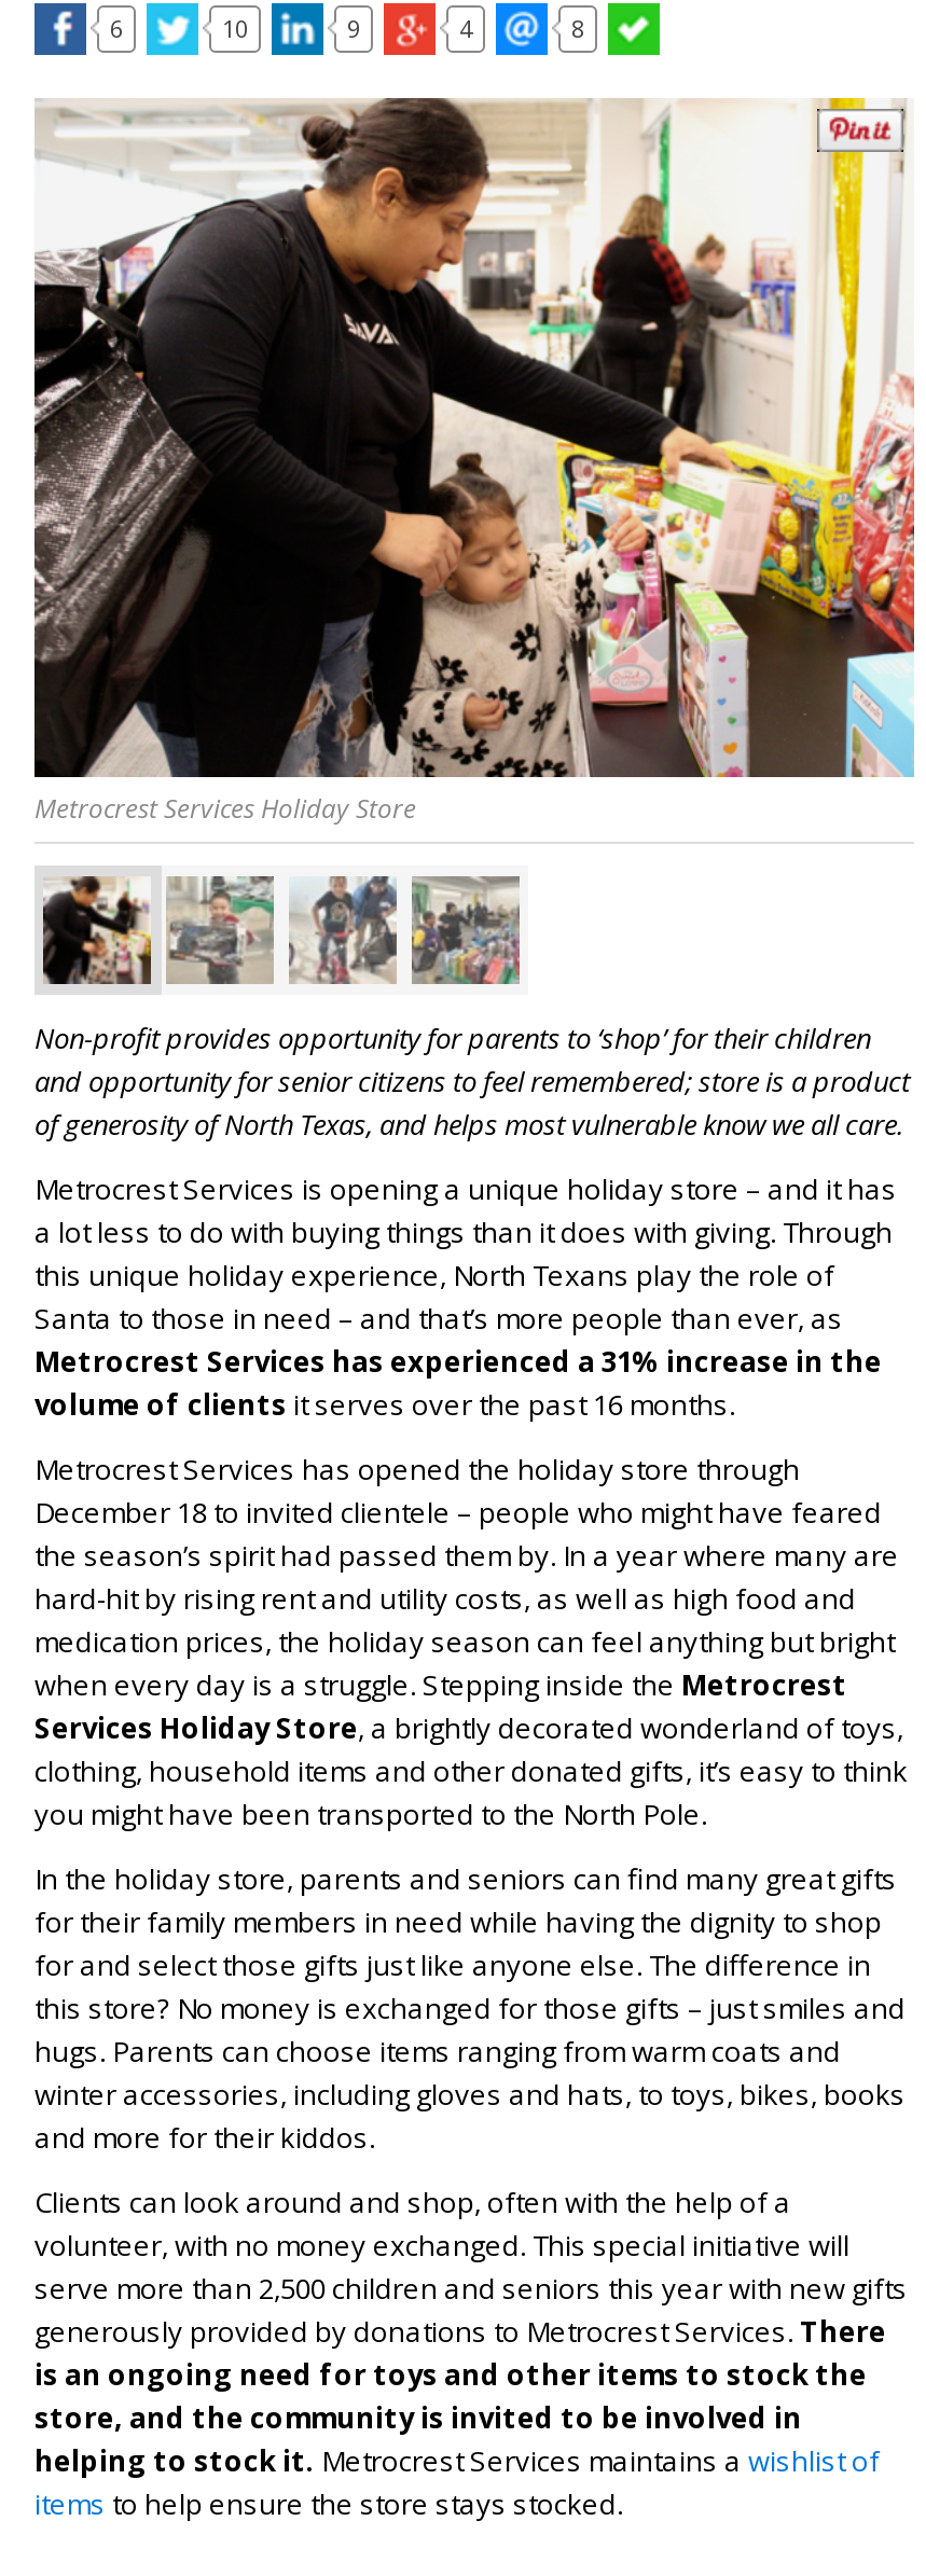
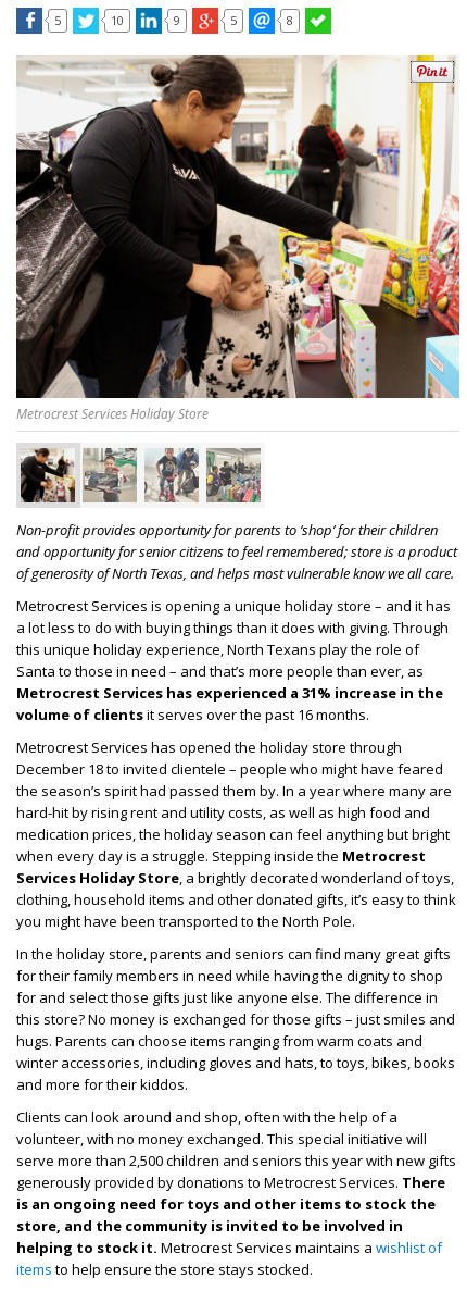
[110,11,123,43] 6 -> [54,11,61,28] 5
[459,11,472,43] 4 -> [230,11,237,28] 5

